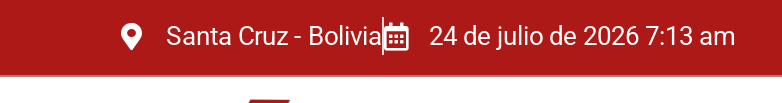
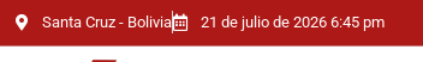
[166,21,735,51] Santa Cruz - Bolivia 24 de julio de 2026 7:13 am -> [42,13,384,31] Santa Cruz - Bolivia 21 de julio de 2026 6:45 pm

